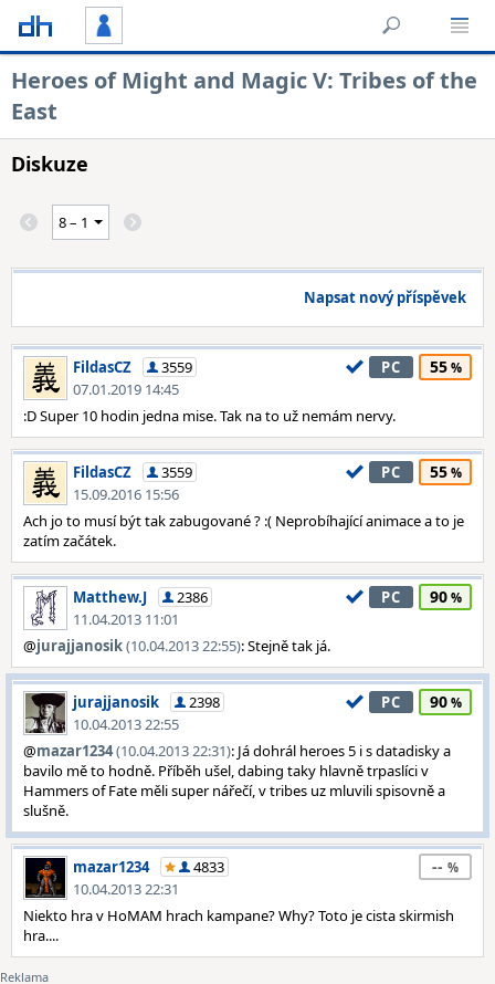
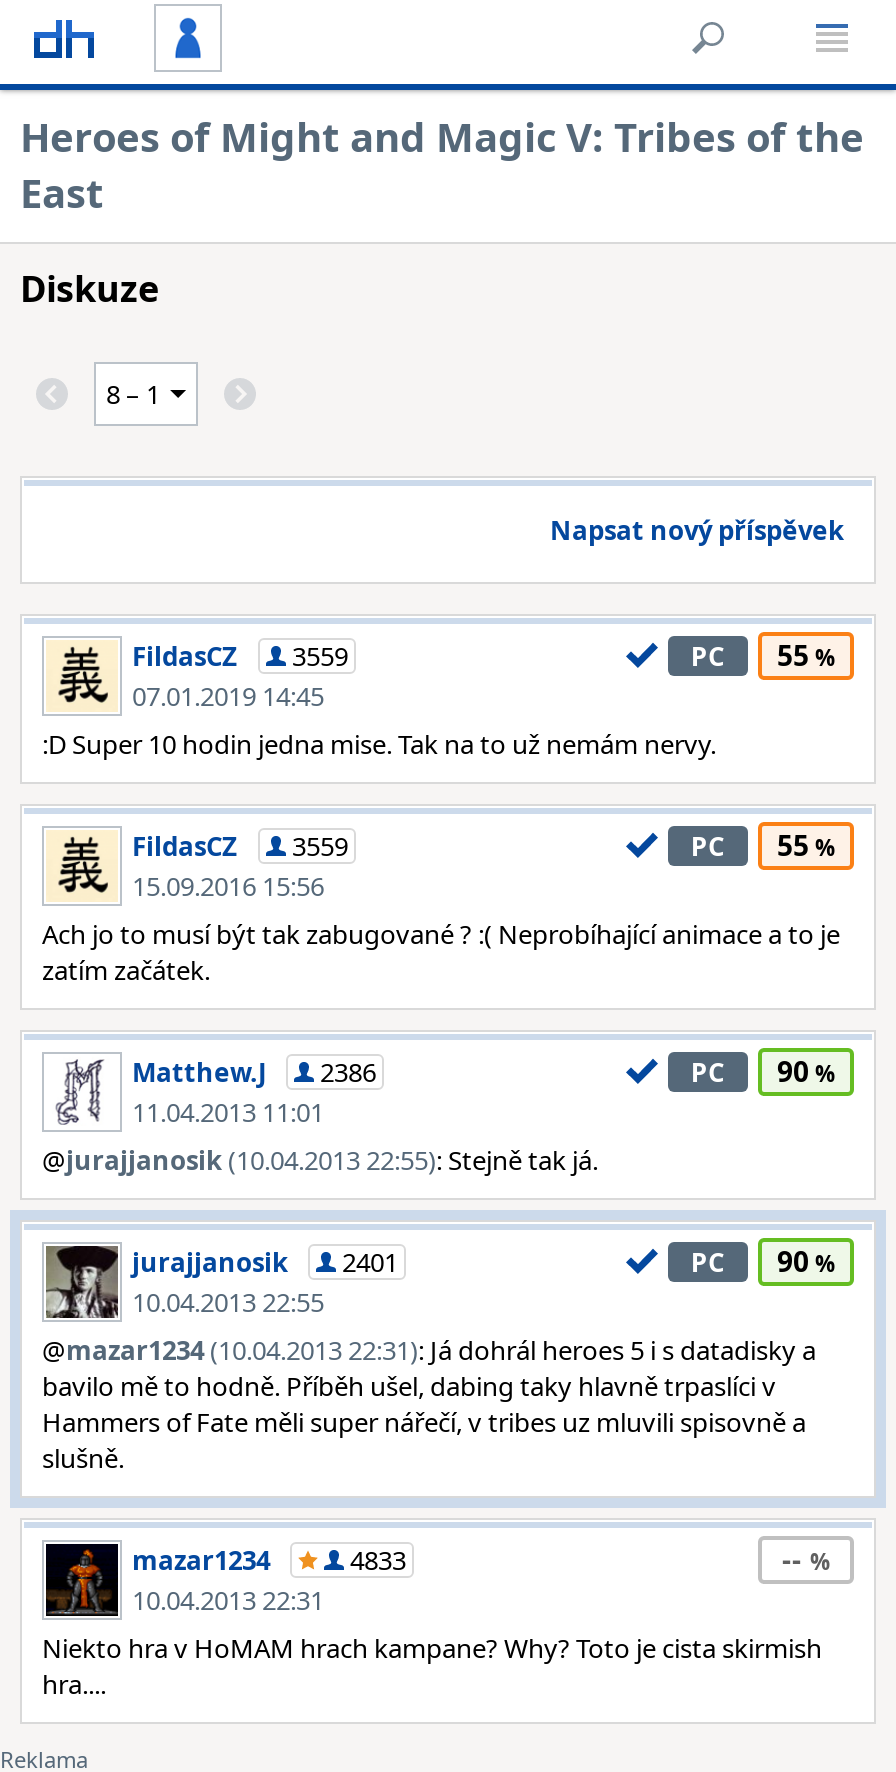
[73,692,220,712] jurajjanosik 2398 -> [132,1244,398,1280] jurajjanosik 2401

